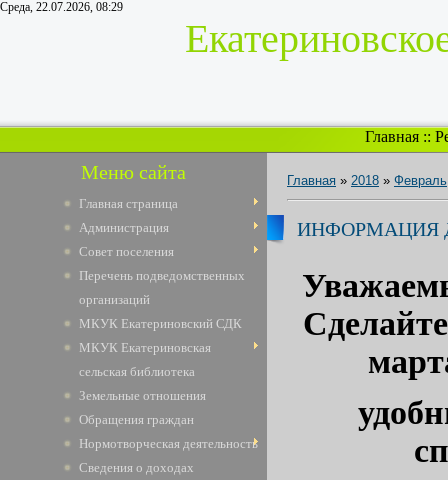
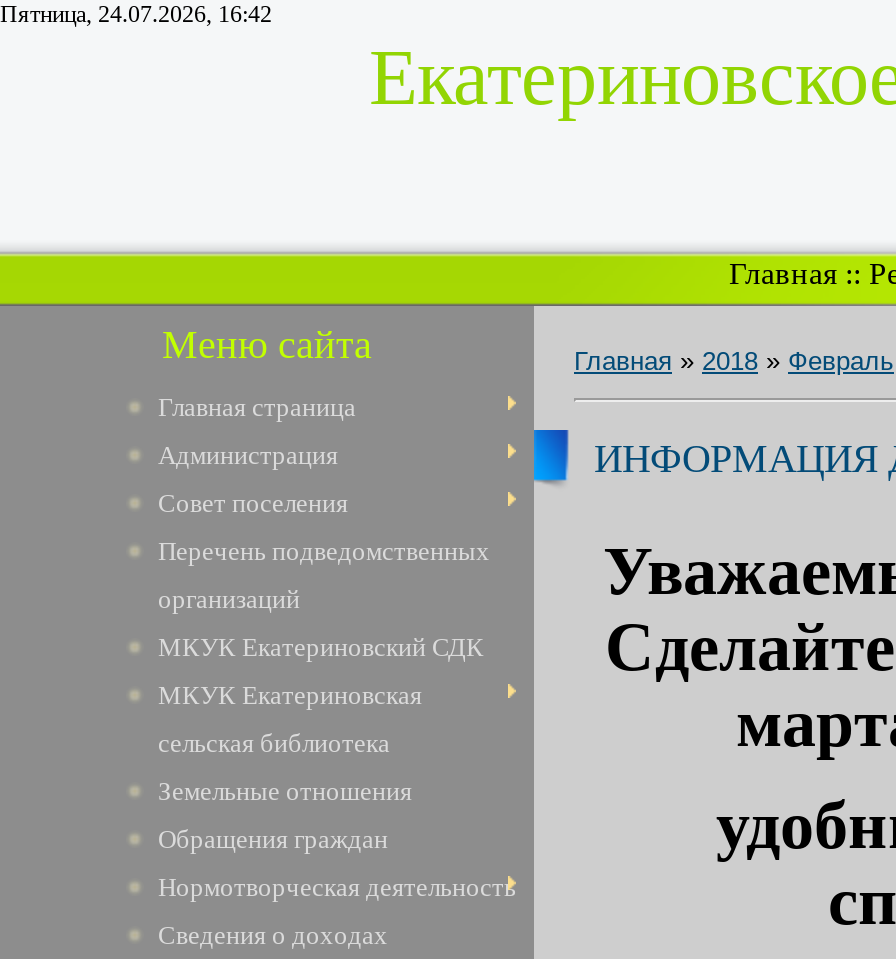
[0,0,123,14] Среда, 22.07.2026, 08:29 -> [0,0,272,28] Пятница, 24.07.2026, 16:42

